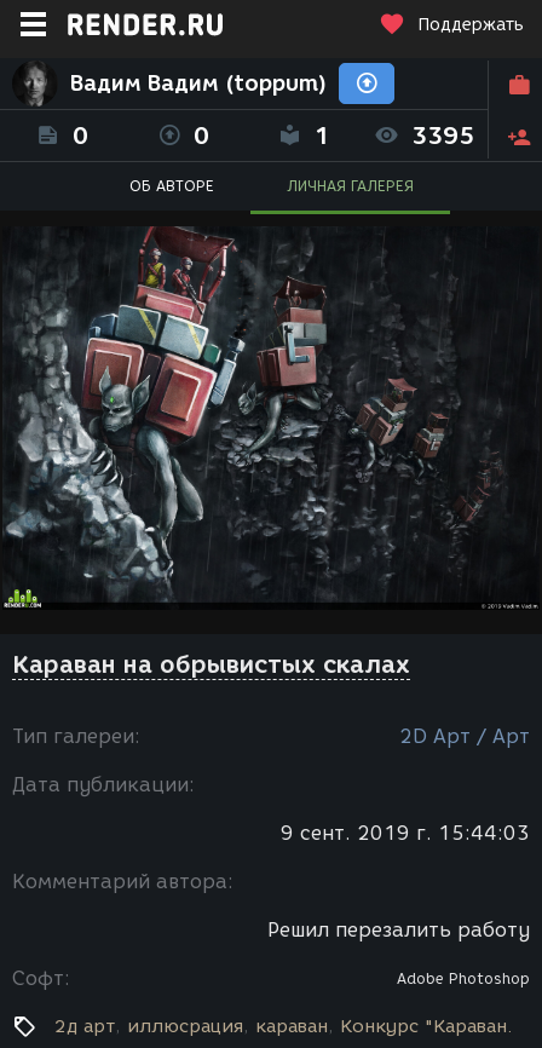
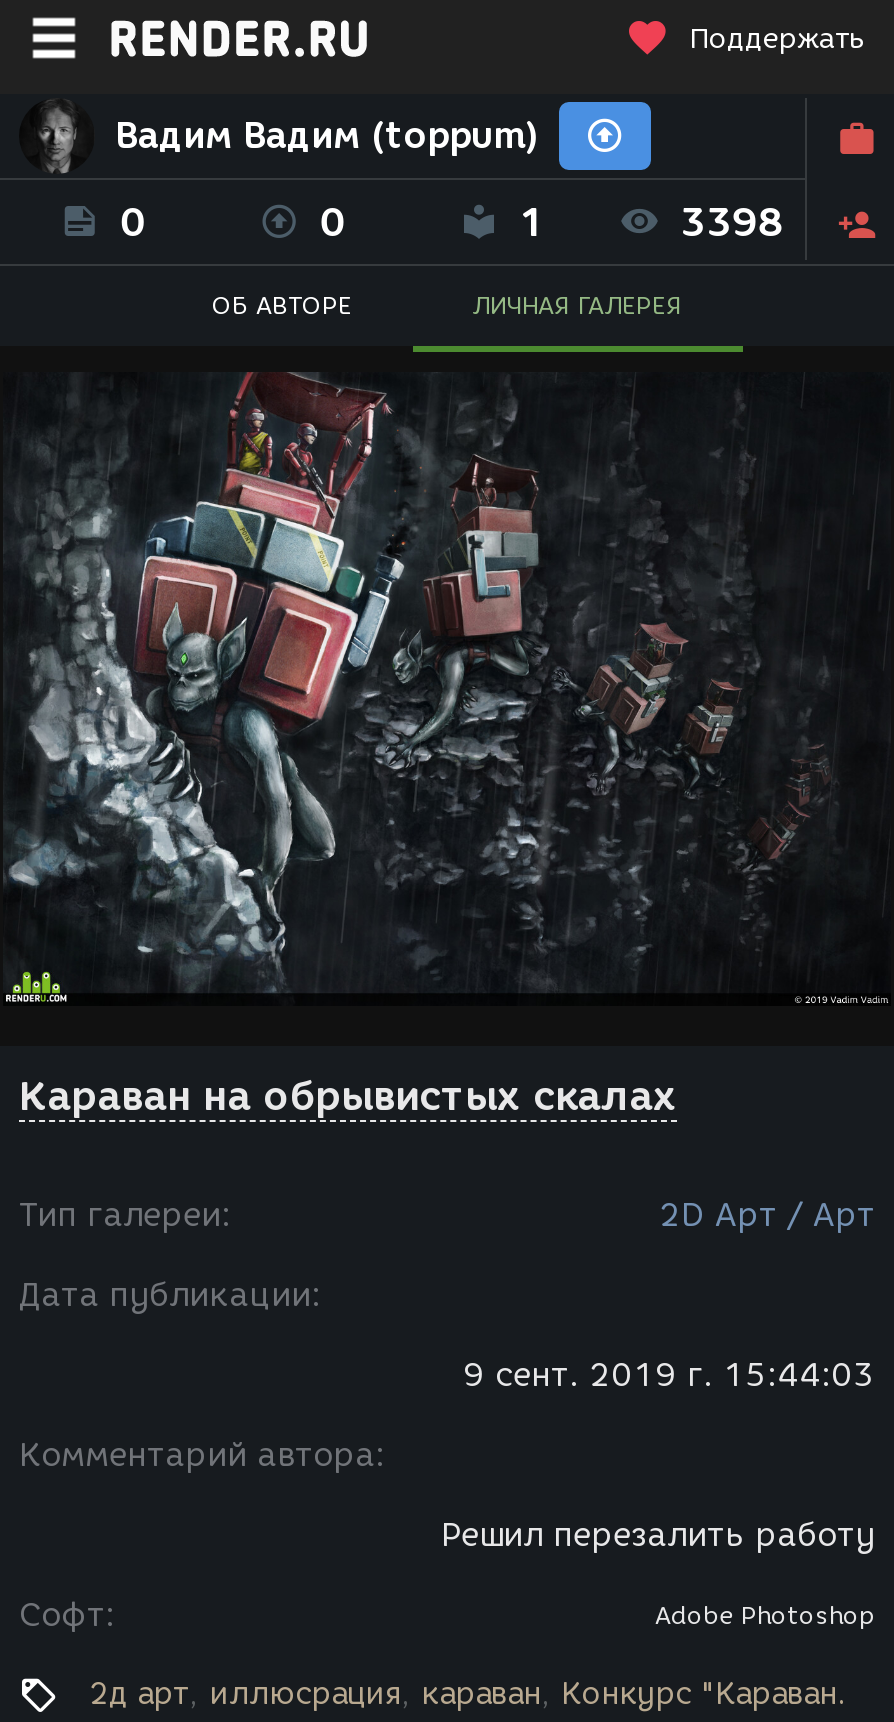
[412,121,475,150] 3395 -> [680,198,784,246] 3398

